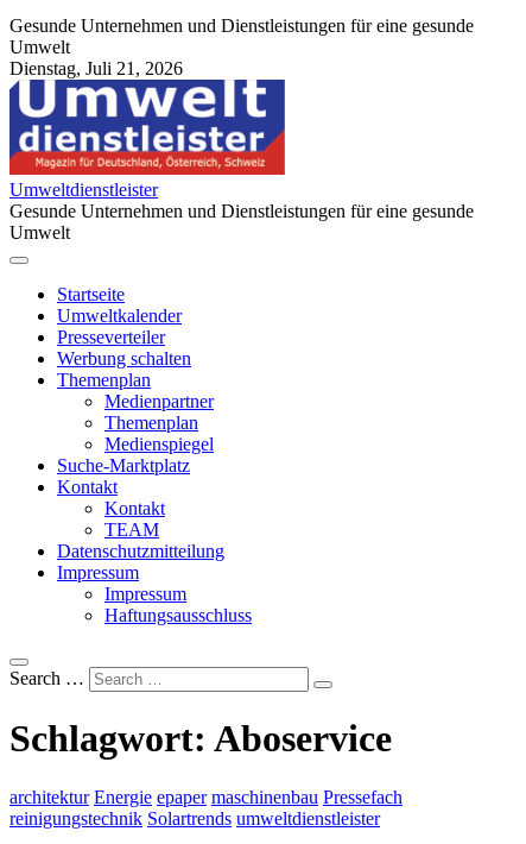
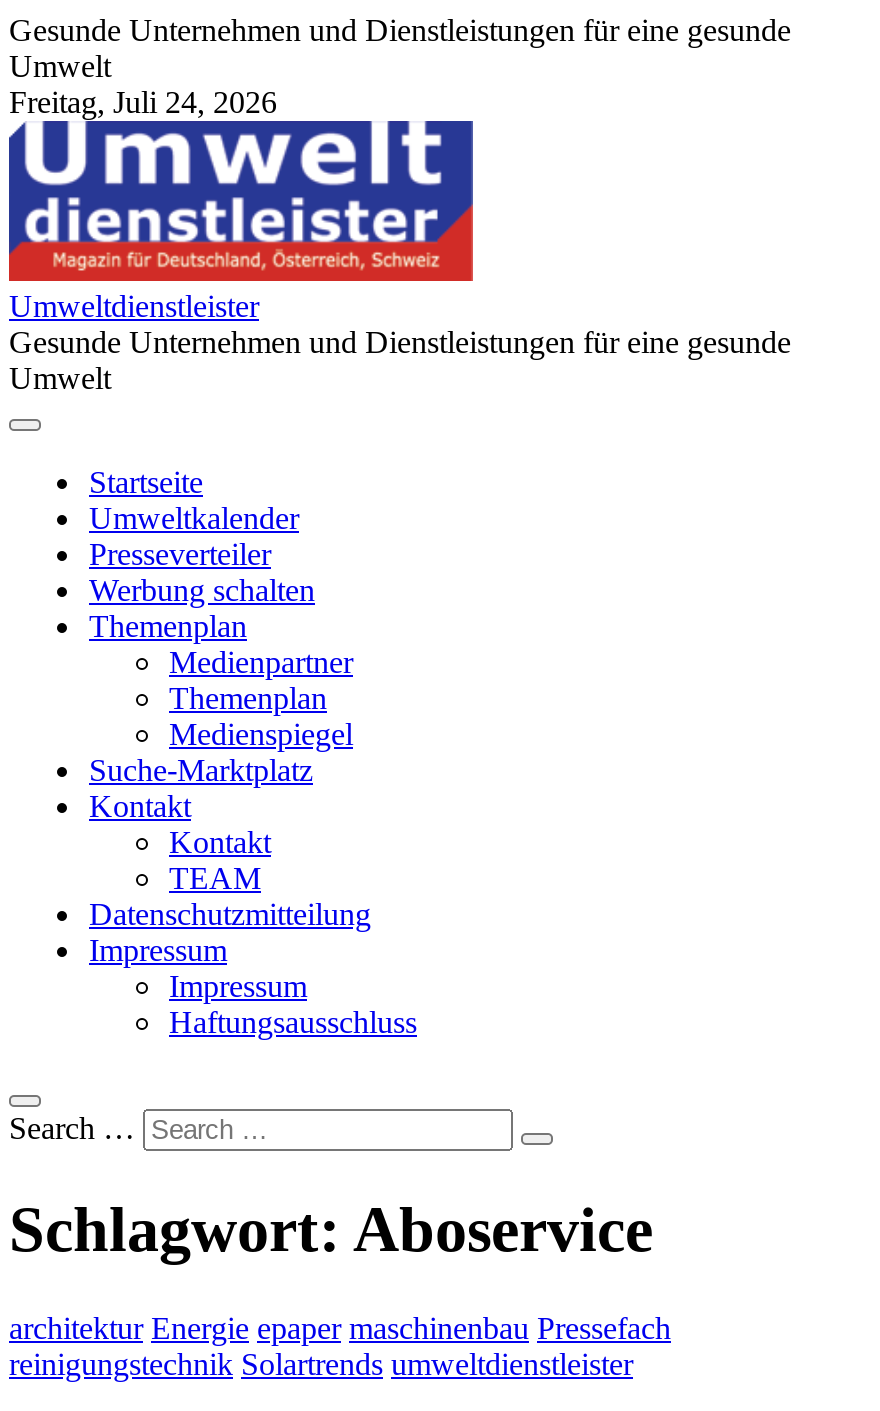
[9,58,183,78] Dienstag, Juli 21, 2026 -> [9,85,277,119] Freitag, Juli 24, 2026

